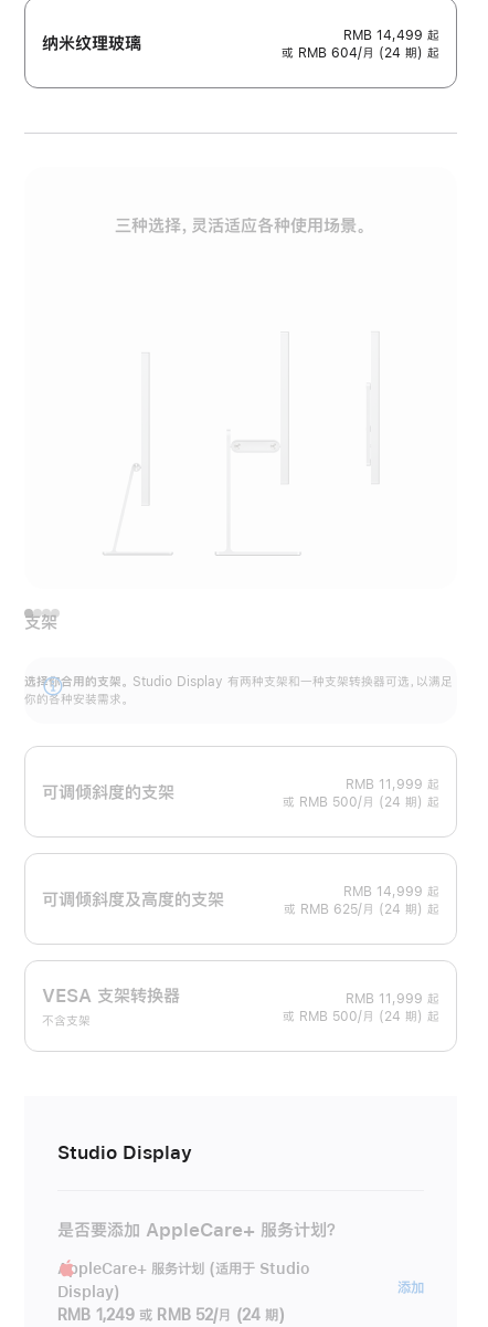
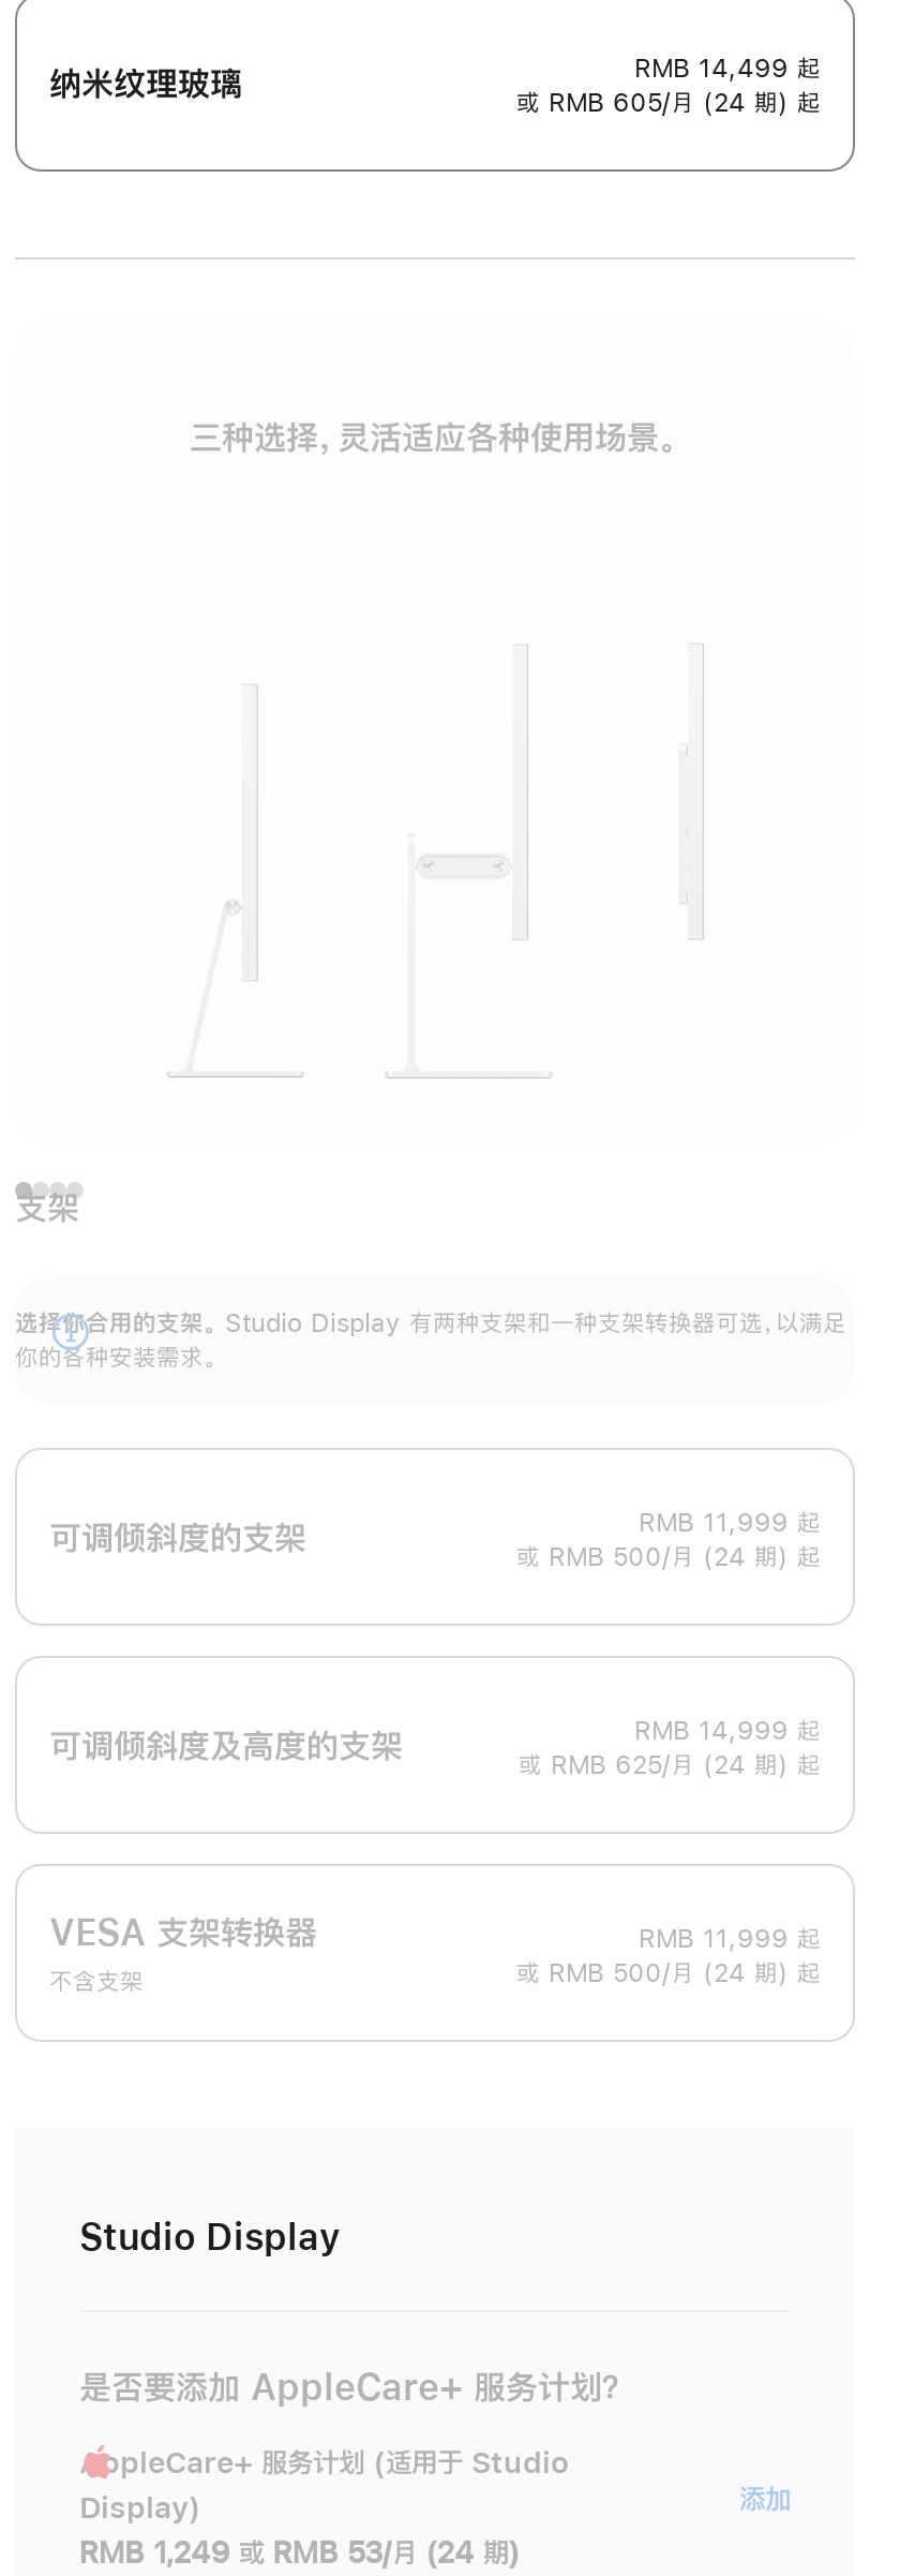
[282,47,439,60] 或 RMB 604/月 (24 期) 起 -> [516,91,821,116] 或 RMB 605/月 (24 期) 起
[57,1307,285,1323] RMB 1,249 或 RMB 52/月 (24 期) -> [79,2538,520,2568] RMB 1,249 或 RMB 53/月 (24 期)

